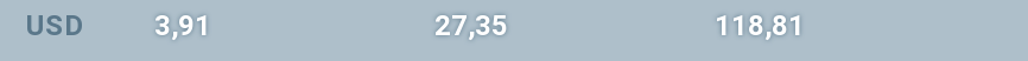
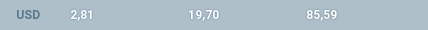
[154,10,211,43] 3,91 -> [70,8,94,22] 2,81
[434,10,508,43] 27,35 -> [188,8,219,22] 19,70
[715,10,805,43] 118,81 -> [306,8,337,22] 85,59

